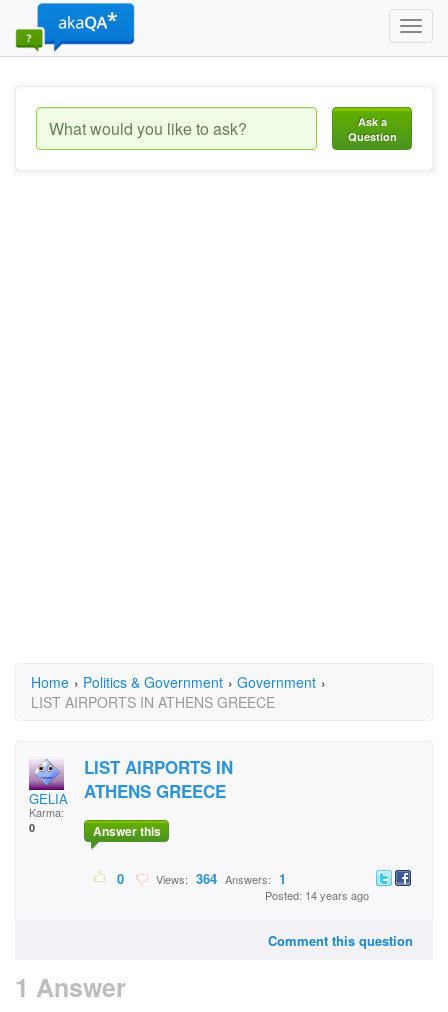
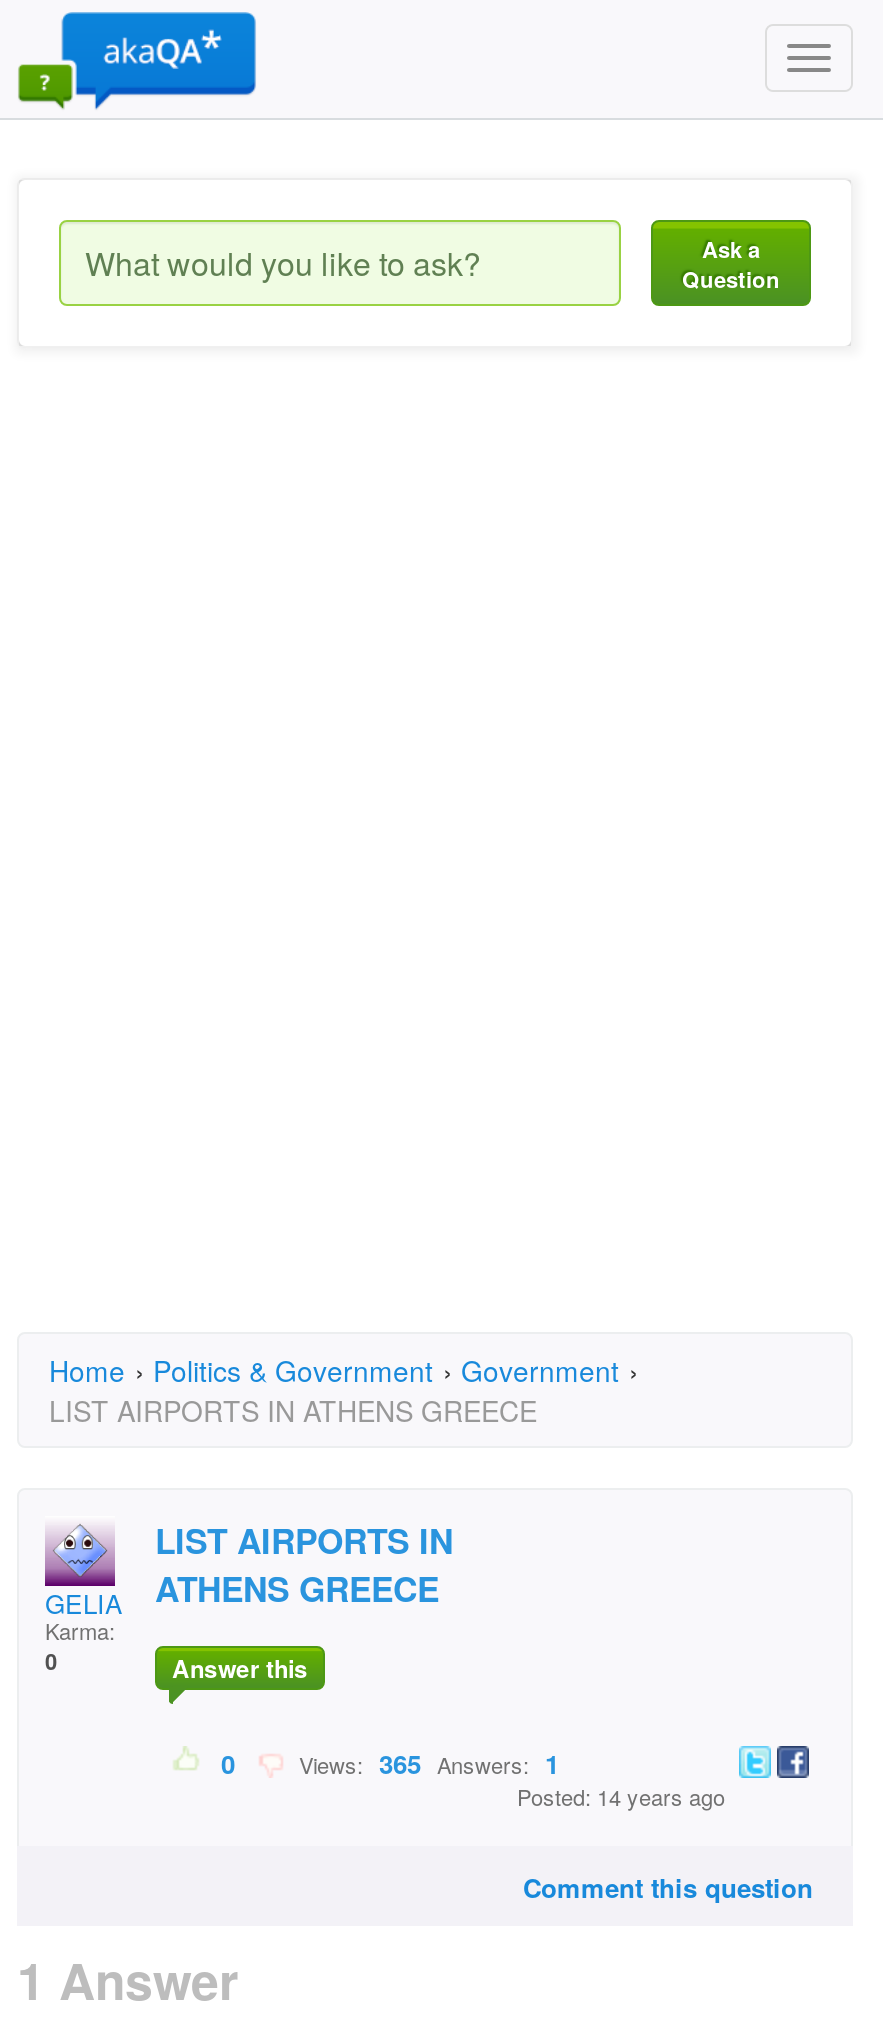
[150,869,286,888] Views: 364 Answers: 1 -> [287,1744,559,1782] Views: 365 Answers: 1

